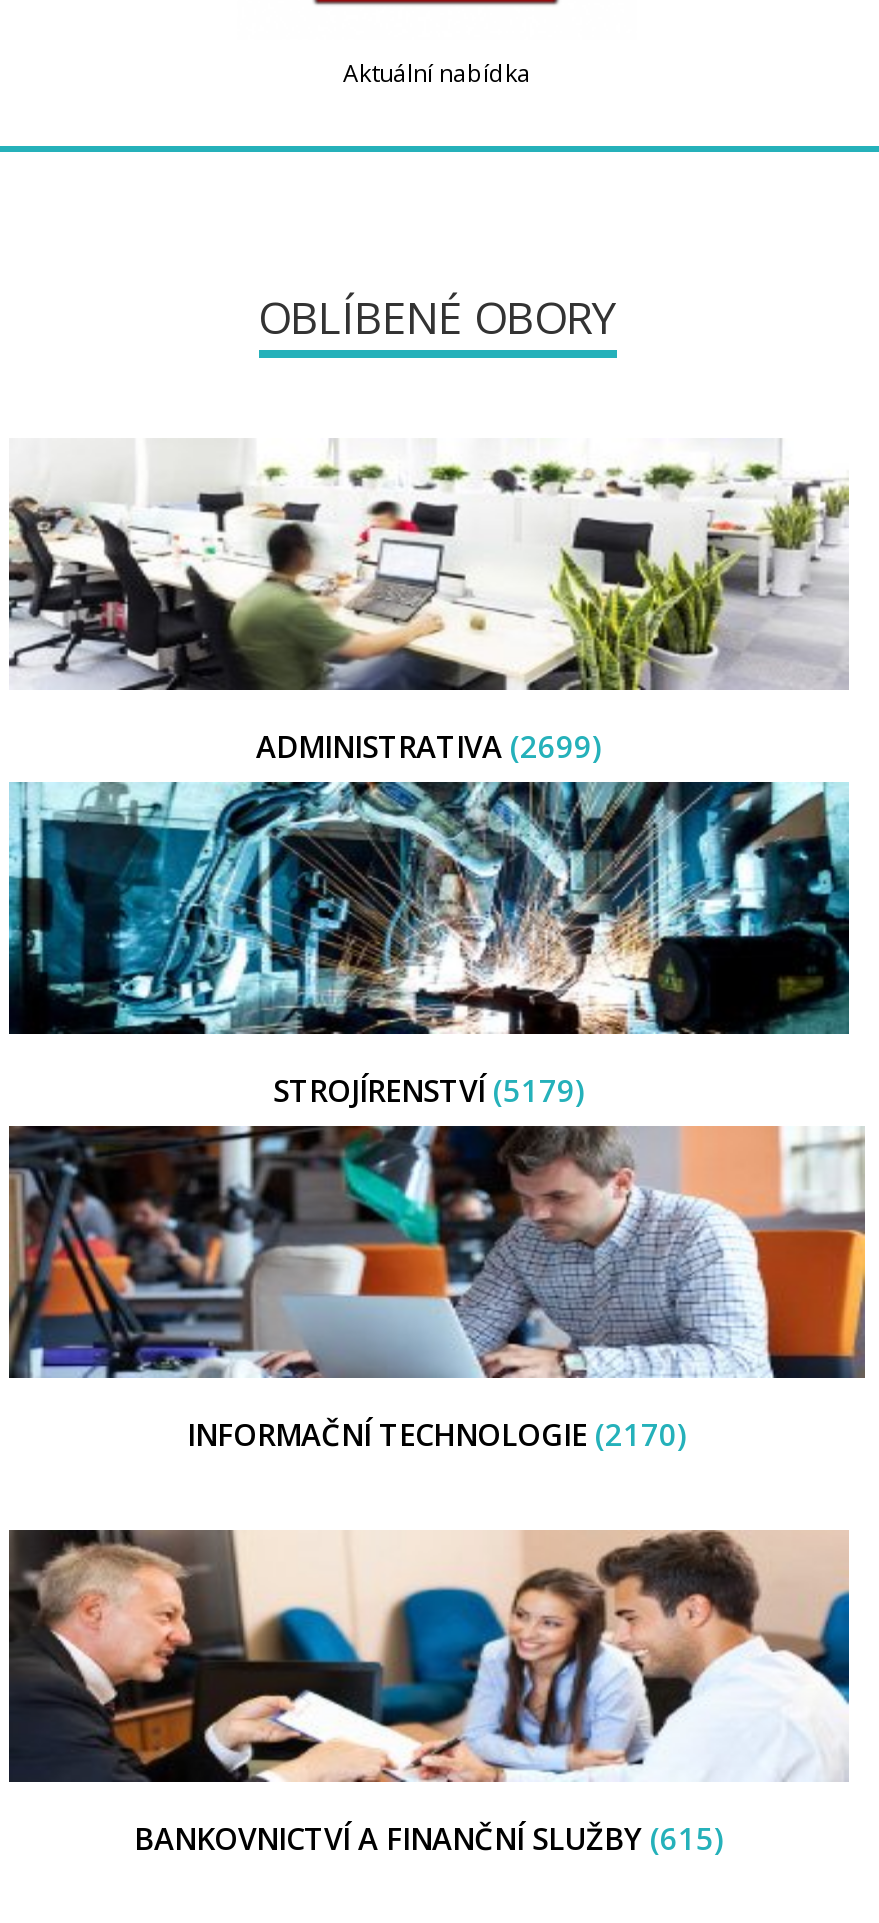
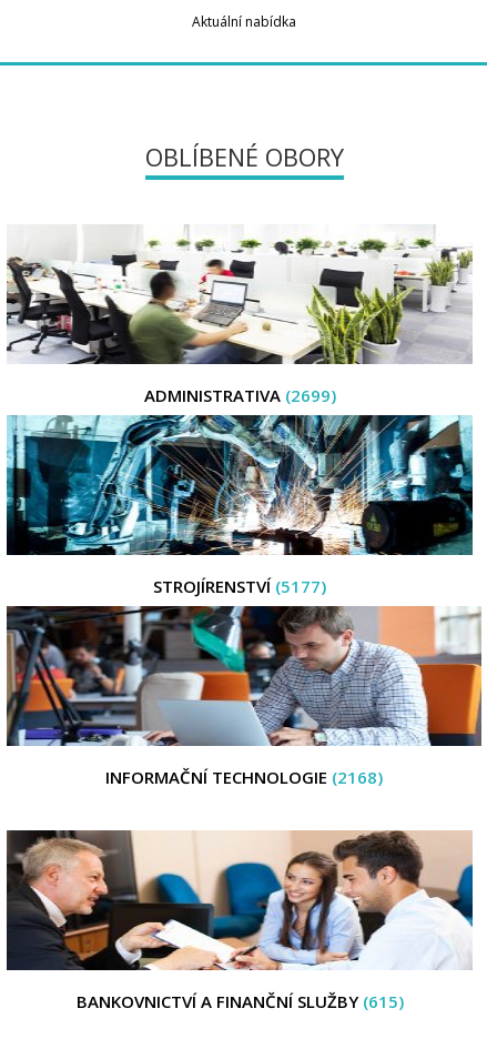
[273,1070,585,1110] STROJÍRENSTVÍ (5179) -> [153,575,326,597] STROJÍRENSTVÍ (5177)
[187,1414,687,1454] INFORMAČNÍ TECHNOLOGIE (2170) -> [105,766,383,788] INFORMAČNÍ TECHNOLOGIE (2168)

